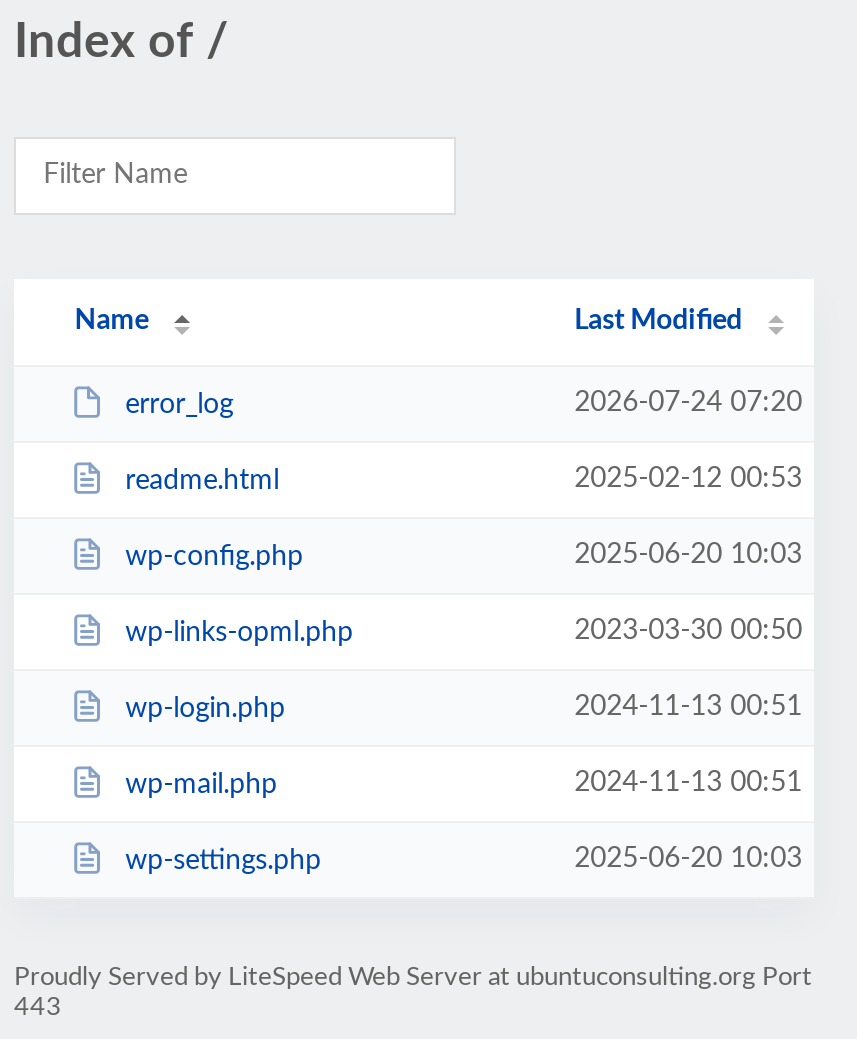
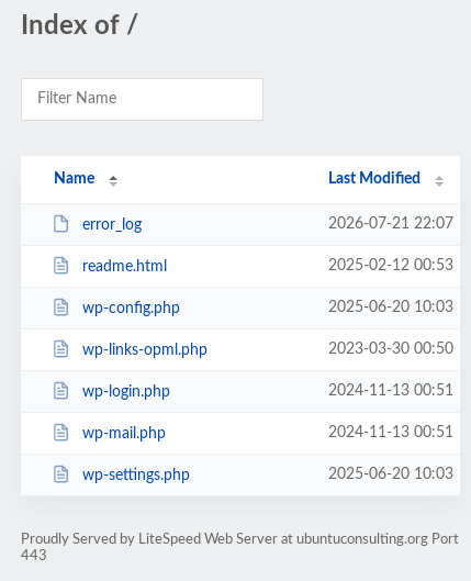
[574,389,802,417] 2026-07-24 07:20 -> [328,216,454,232] 2026-07-21 22:07

